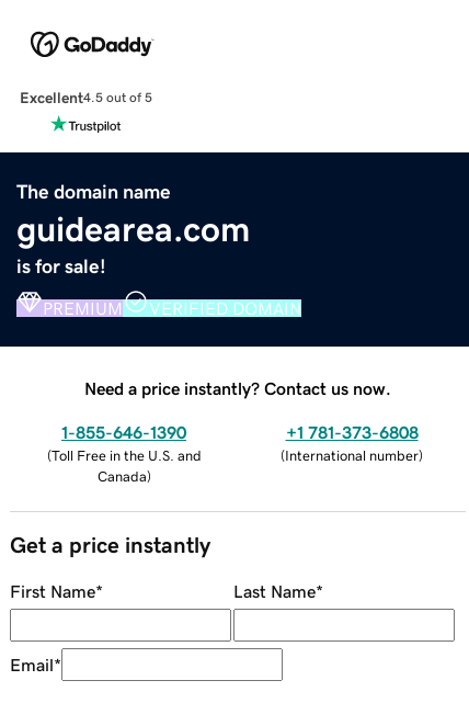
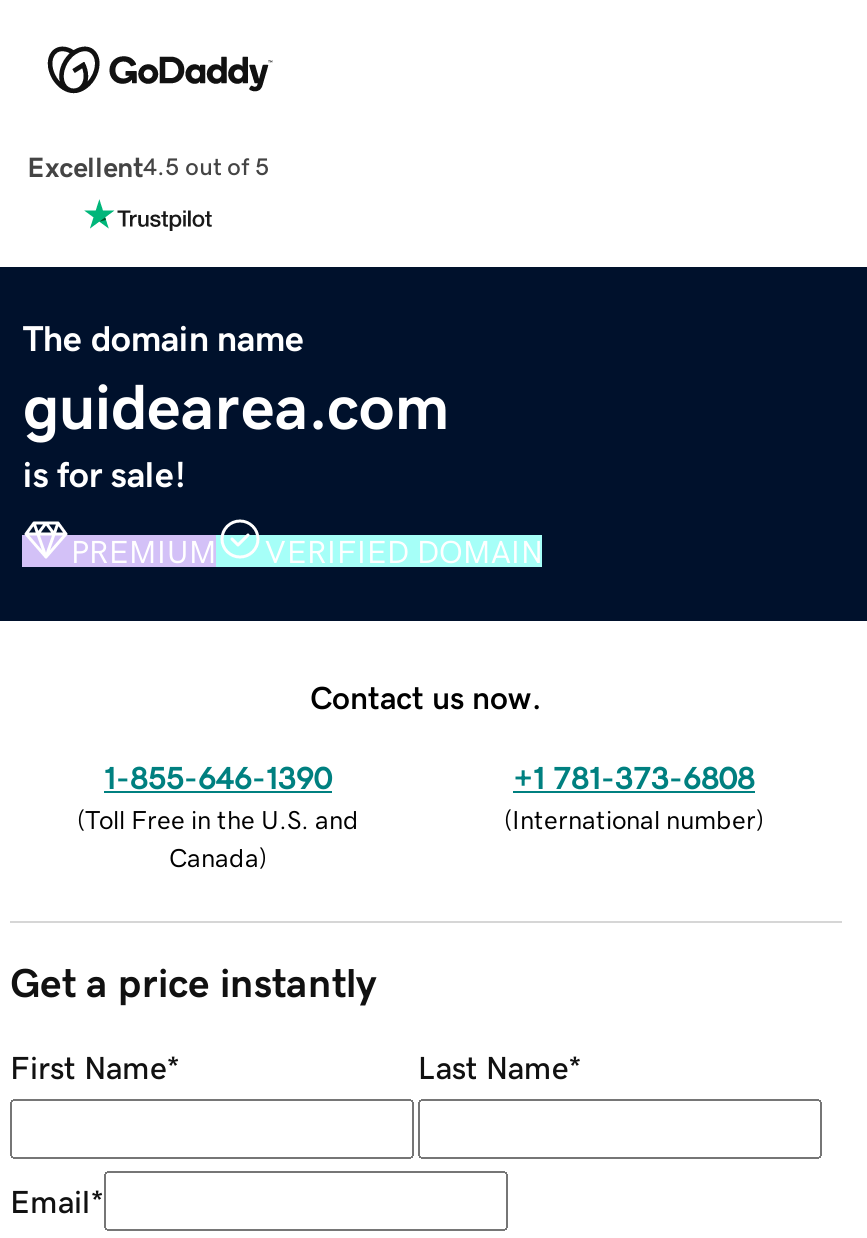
[84,379,391,397] Need a price instantly? Contact us now. -> [310,680,542,712] Contact us now.

